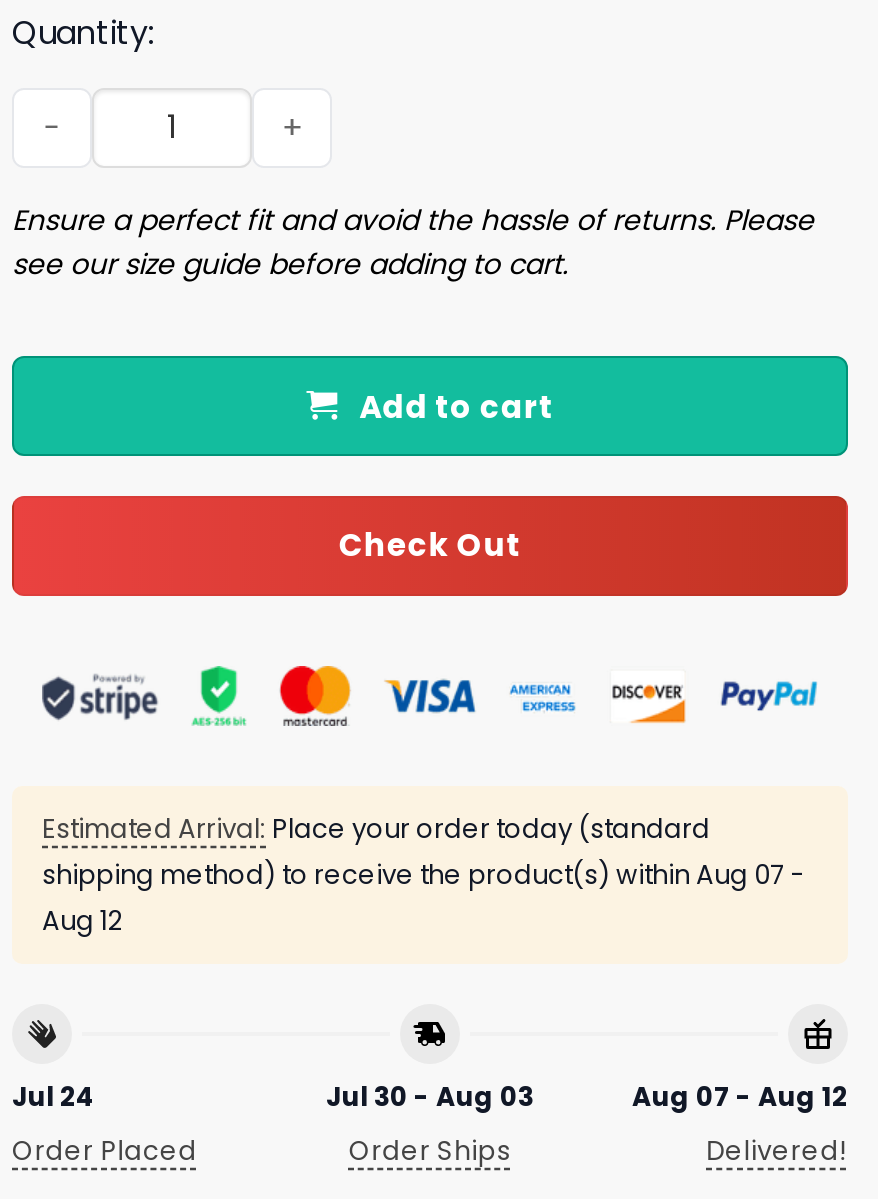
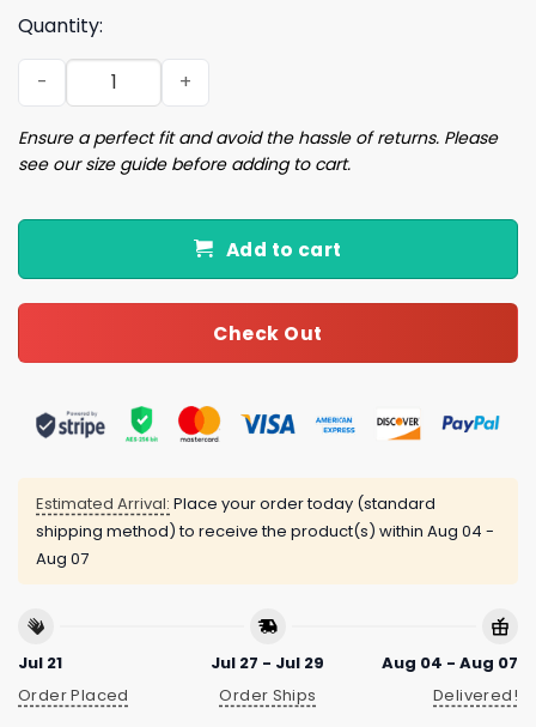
[42,857,804,895] shipping method) to receive the product(s) within Aug 07 - -> [36,520,494,542] shipping method) to receive the product(s) within Aug 04 -
[42,903,124,941] Aug 12 -> [36,547,89,570] Aug 07
[12,1078,96,1116] Jul 24 -> [18,652,62,675] Jul 21
[326,1078,534,1116] Jul 30 - Aug 03 -> [211,652,325,675] Jul 27 - Jul 29
[632,1078,848,1116] Aug 07 - Aug 12 -> [382,652,518,675] Aug 04 - Aug 07

